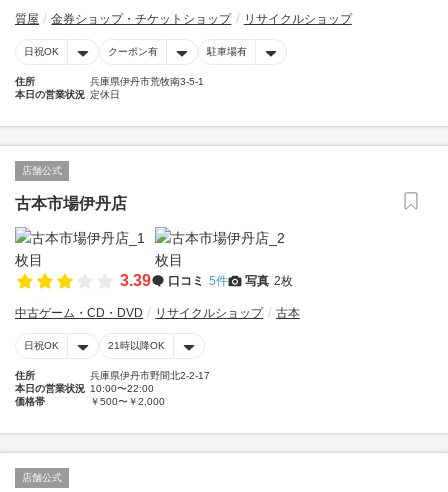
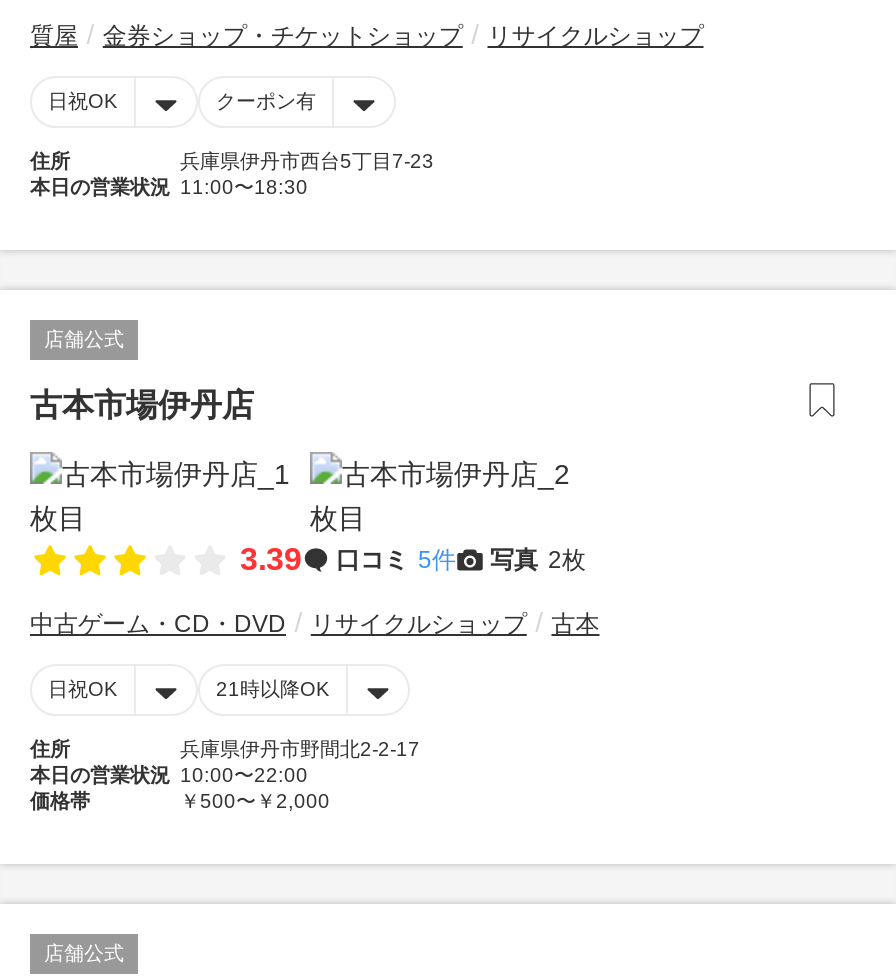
[207,46,247,57] 駐車場有 -> none
[15,76,204,100] 兵庫県伊丹市荒牧南3-5-1 | 本日の営業状況 定休日 -> [30,150,434,198] 兵庫県伊丹市西台5丁目7-23 | 本日の営業状況 11:00〜18:30

